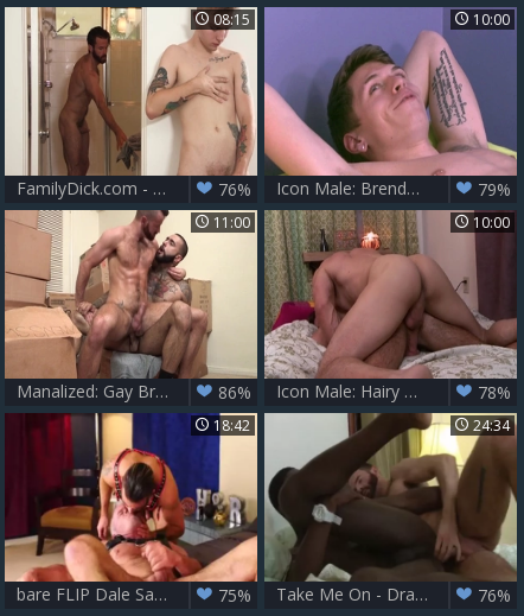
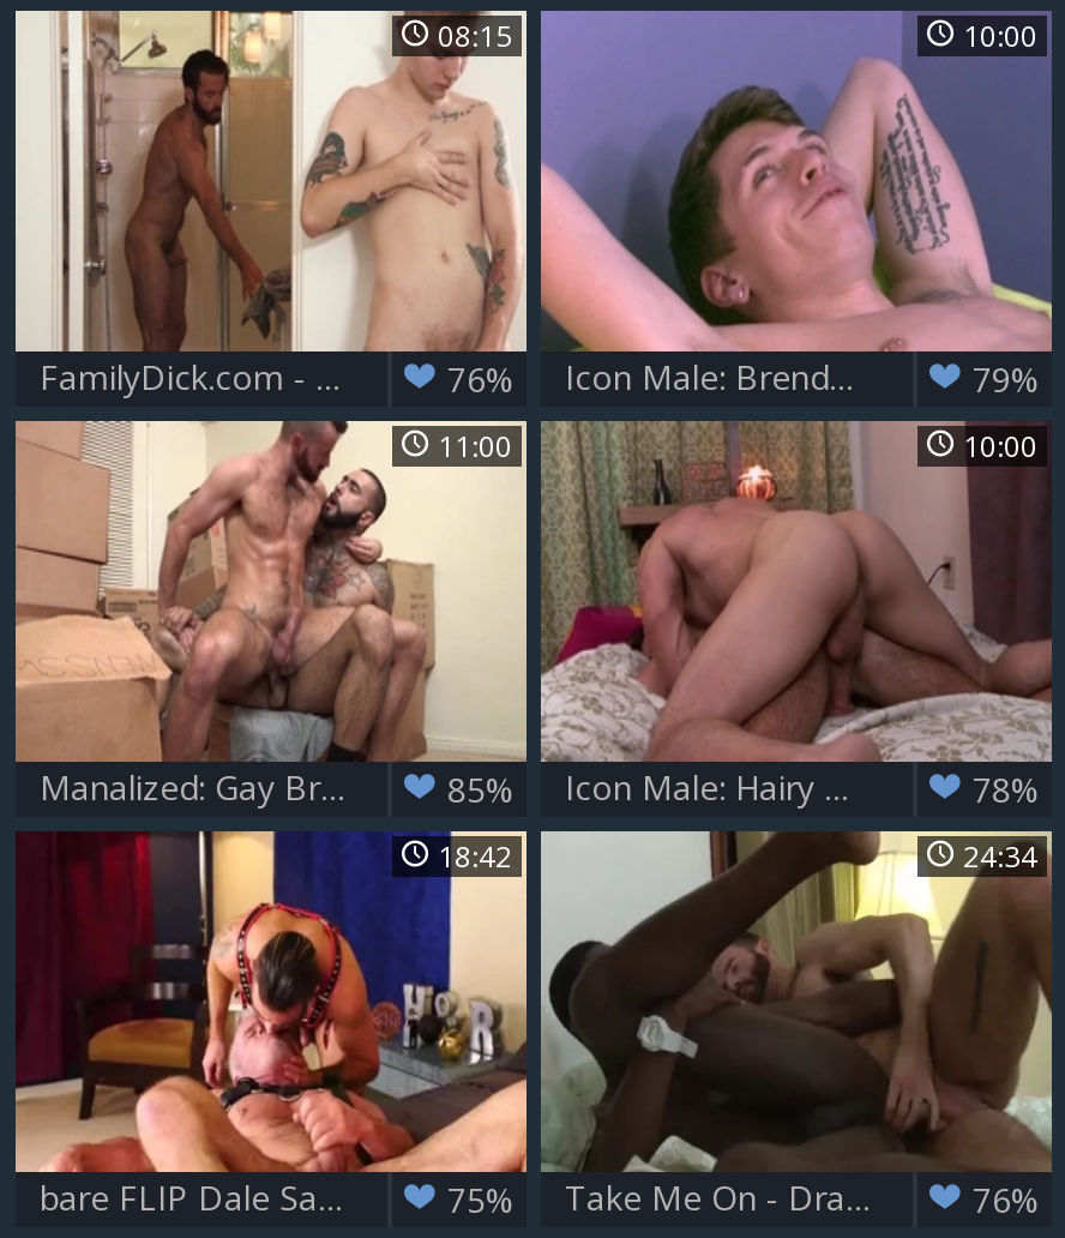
[218,381,251,404] 86% -> [447,767,515,812] 85%

